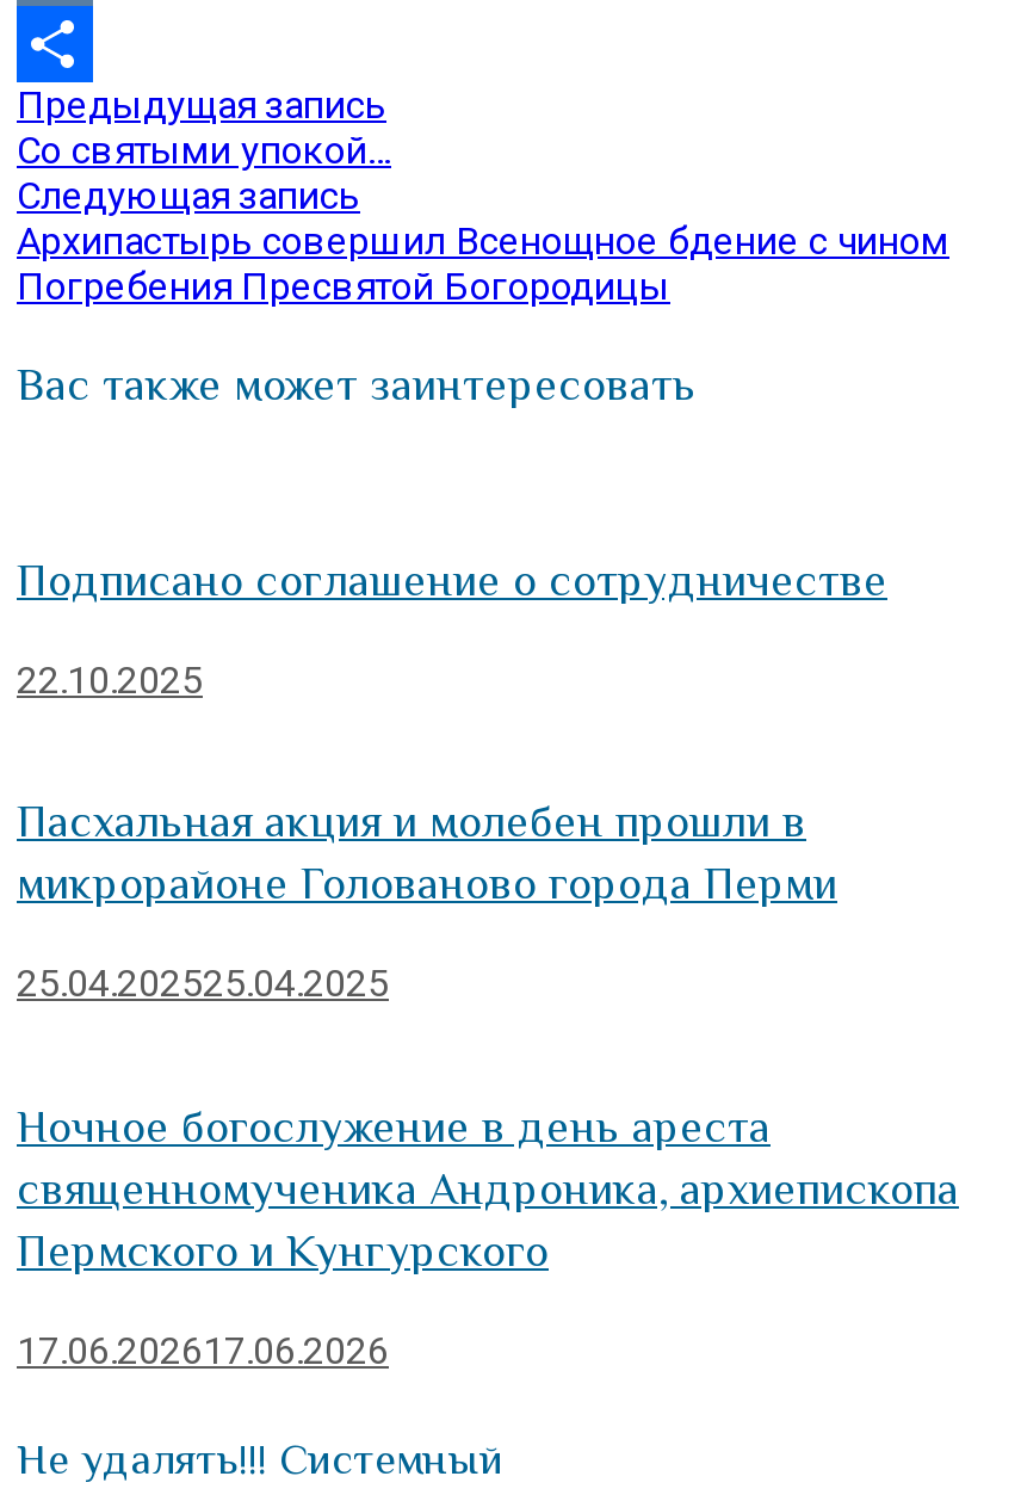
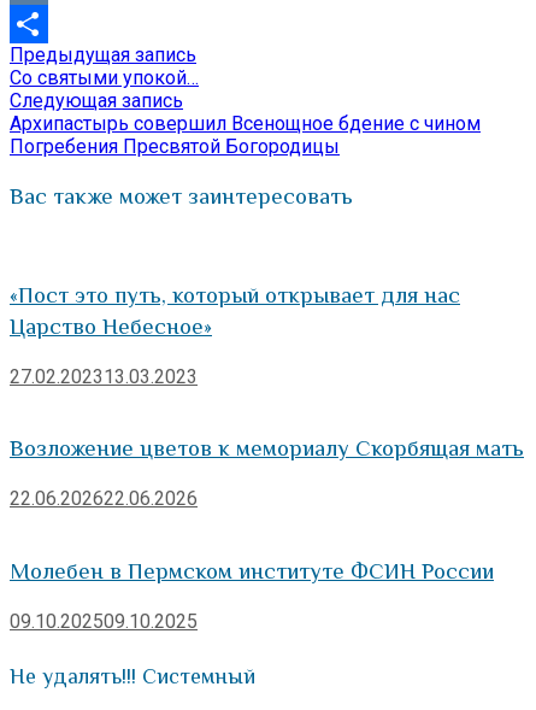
[17,555,887,605] Подписано соглашение о сотрудничестве -> [10,282,460,339] «Пост это путь, который открывает для нас | Царство Небесное»
[17,657,203,702] 22.10.2025 -> [10,365,198,388] 27.02.2023 13.03.2023
[17,797,837,909] Пасхальная акция и молебен прошли в | микрорайоне Голованово города Перми -> [10,436,524,461] Возложение цветов к мемориалу Скорбящая мать
[17,961,389,1006] 25.04.202525.04.2025 -> [10,487,198,510] 22.06.202622.06.2026
[17,1101,959,1275] Ночное богослужение в день ареста | священномученика Андроника, архиепископа | Пермского и Кунгурского -> [10,558,494,583] Молебен в Пермском институте ФСИН России
[17,1327,389,1372] 17.06.202617.06.2026 -> [10,609,198,632] 09.10.202509.10.2025

